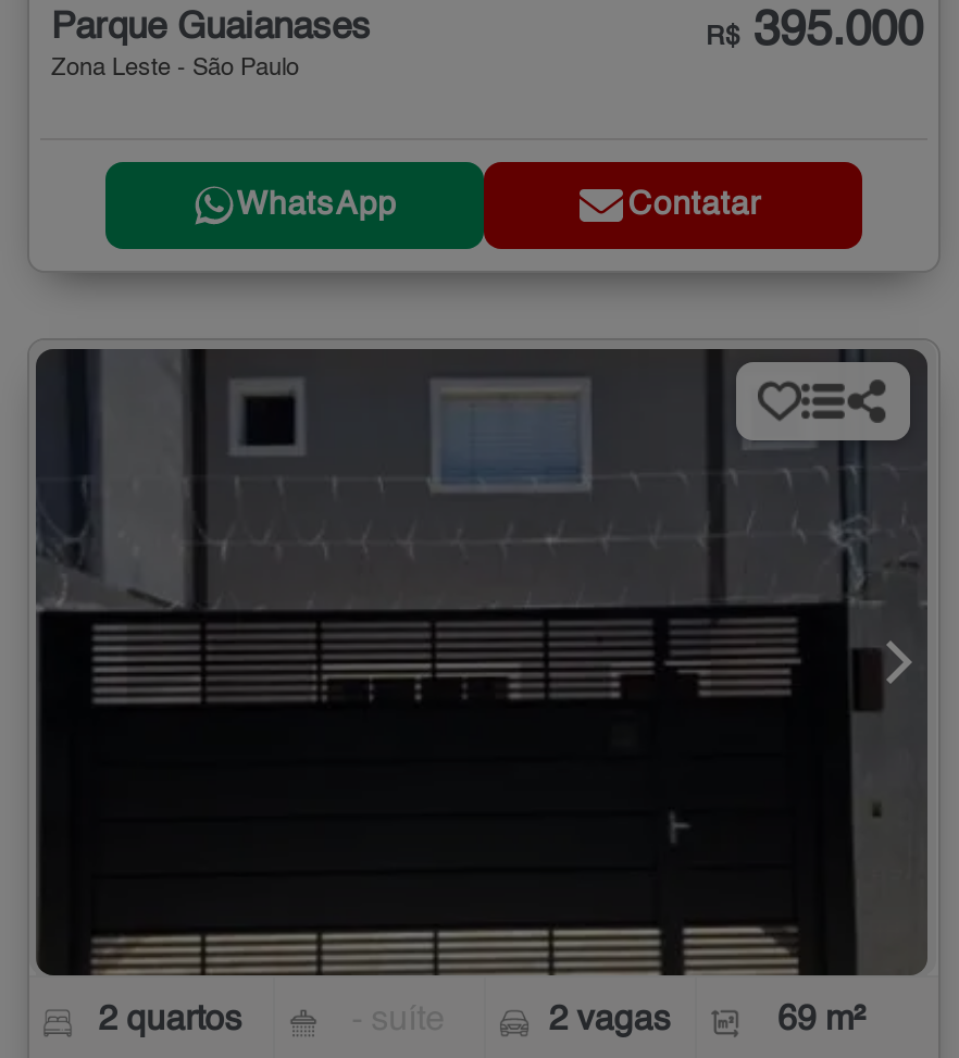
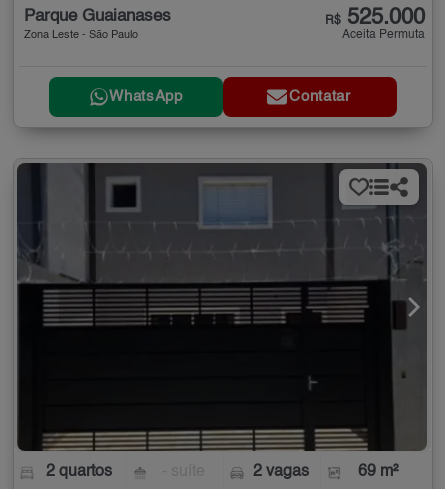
[706,9,923,57] R$395.000 -> [325,7,425,41] R$525.000 | Aceita Permuta

